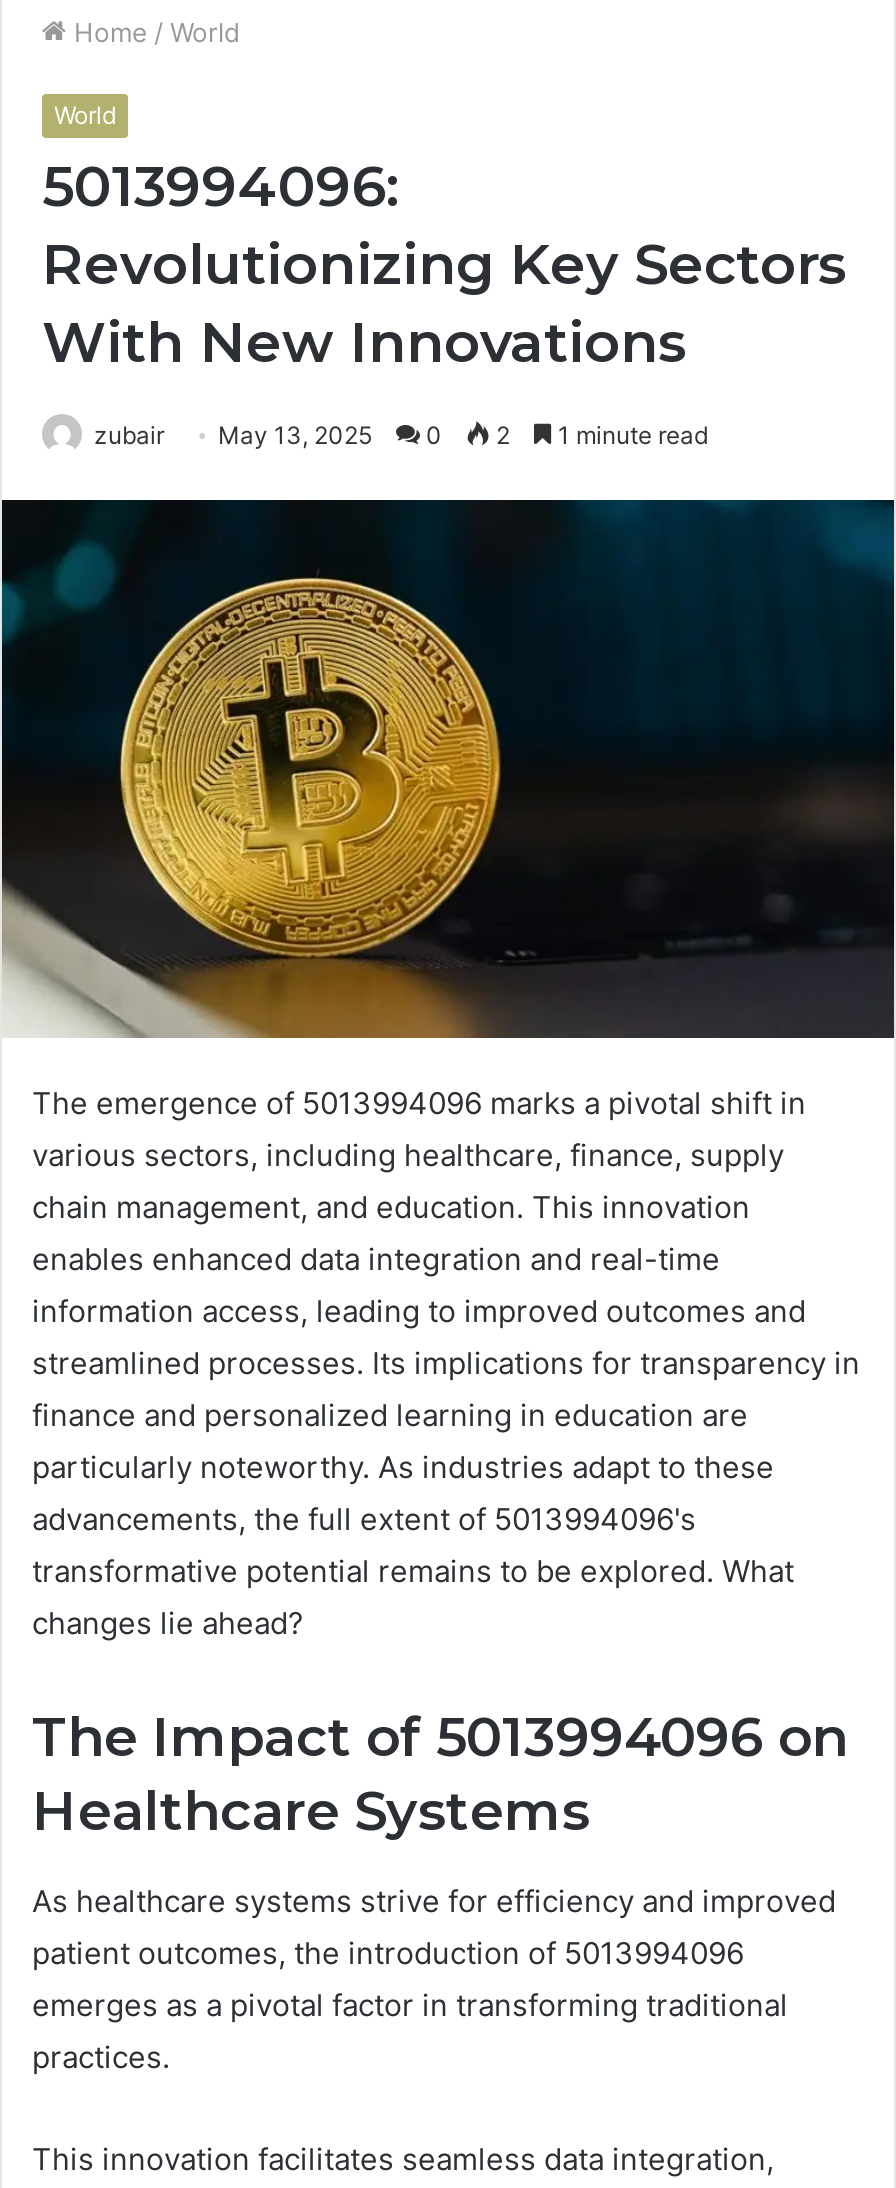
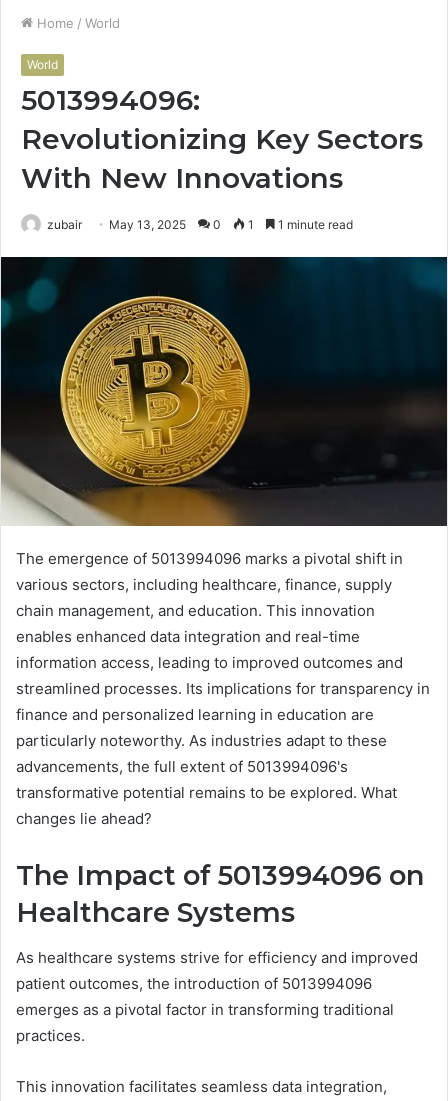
[94,421,708,451] zubair May 13, 2025 0 2 1 minute read -> [47,217,353,232] zubair May 13, 2025 0 1 1 minute read

